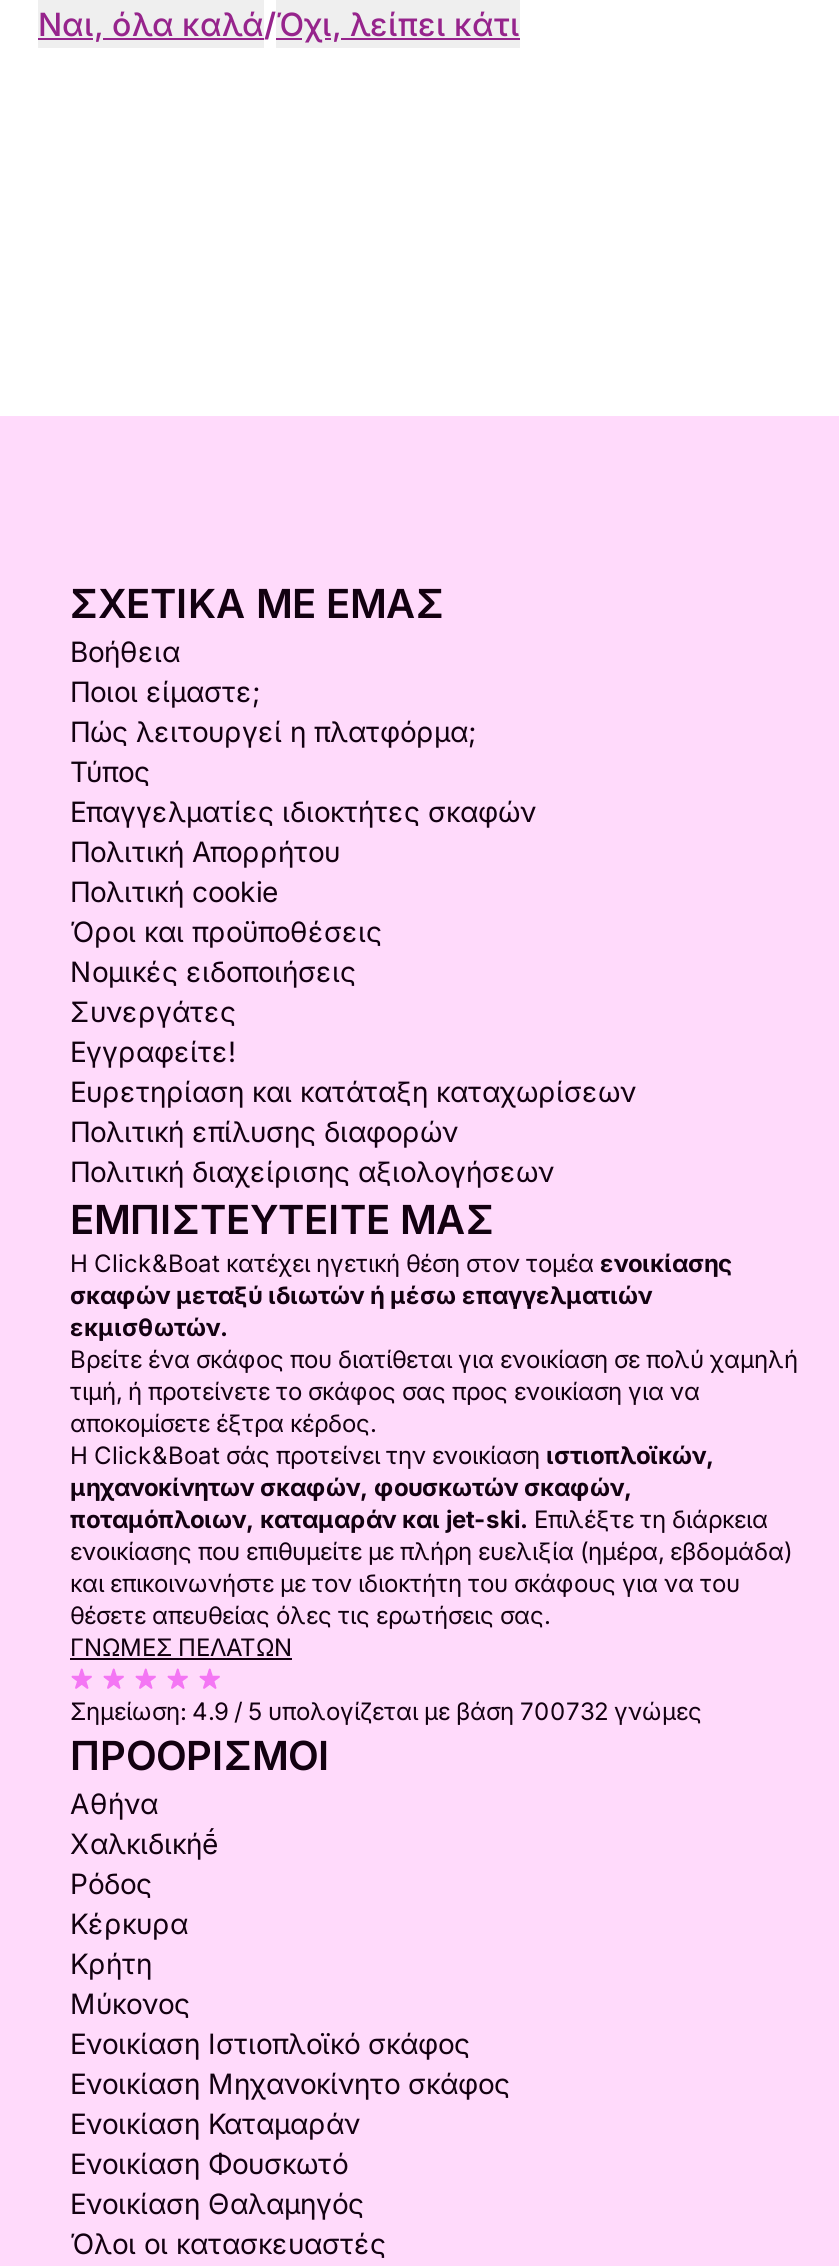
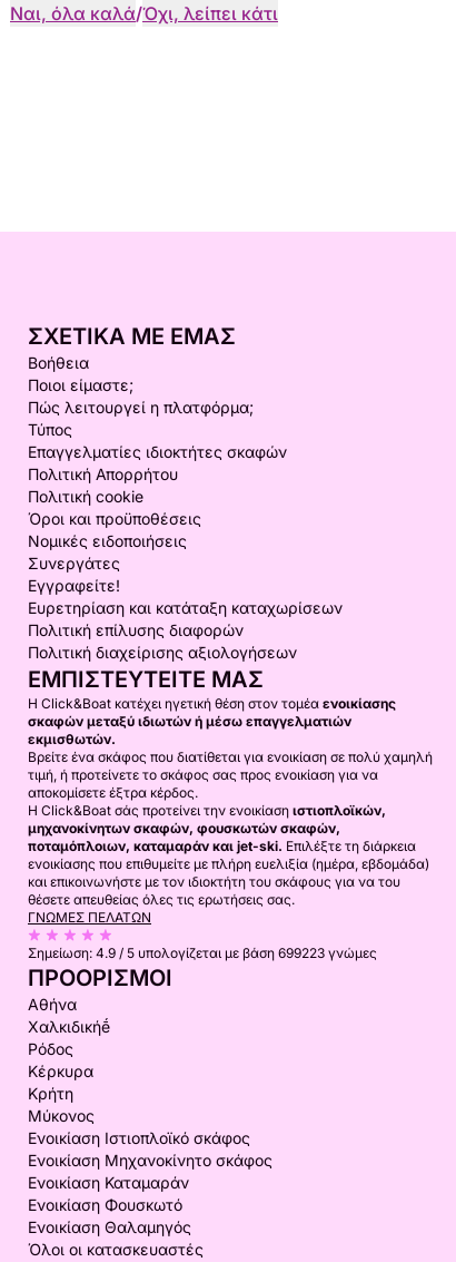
[70,1696,702,1726] Σημείωση: 4.9 / 5 υπολογίζεται με βάση 700732 γνώμες -> [28,945,377,961] Σημείωση: 4.9 / 5 υπολογίζεται με βάση 699223 γνώμες

